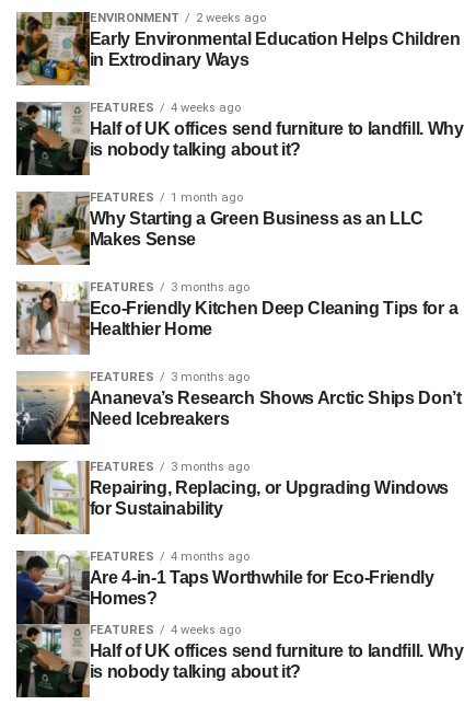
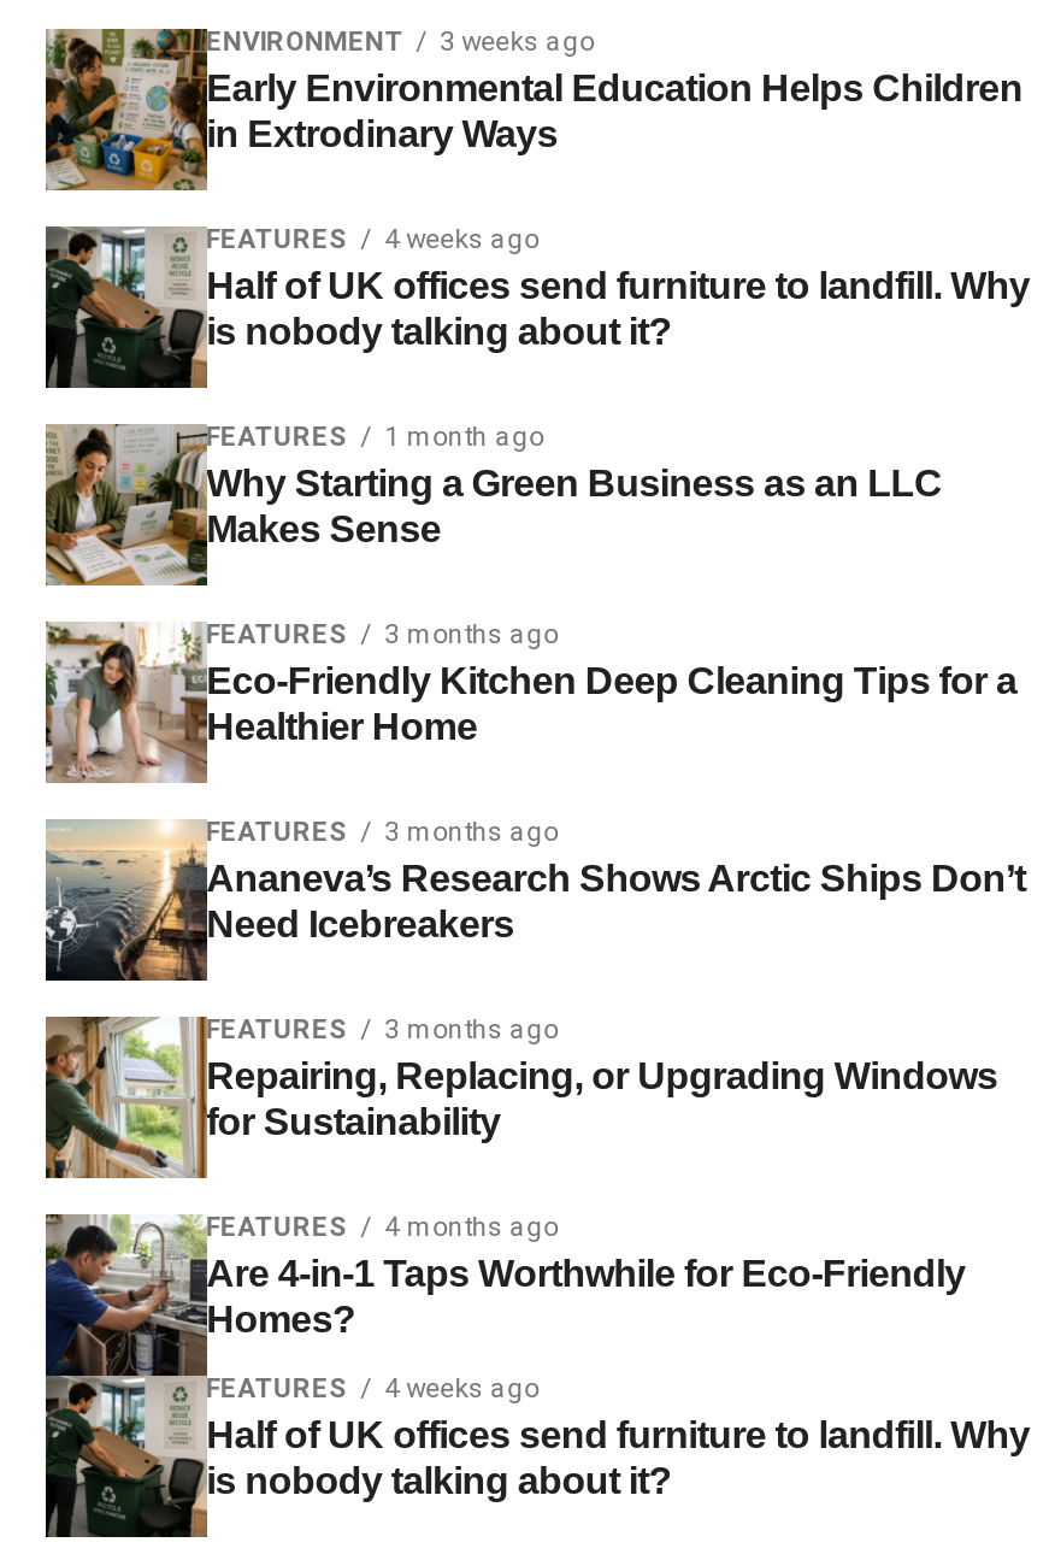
[89,11,265,25] ENVIRONMENT 2 weeks ago -> [206,26,594,58] ENVIRONMENT 3 weeks ago

